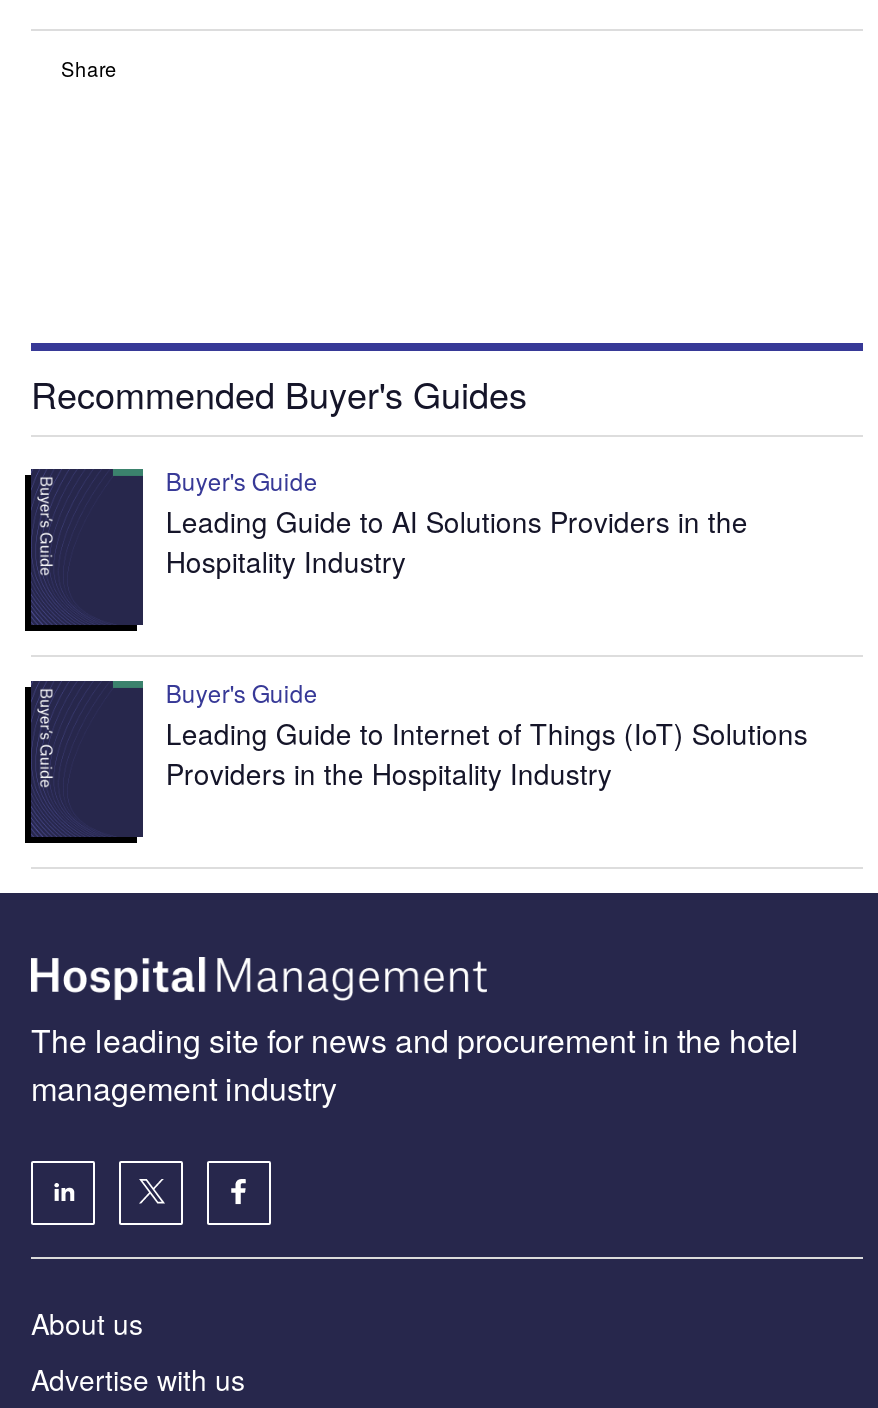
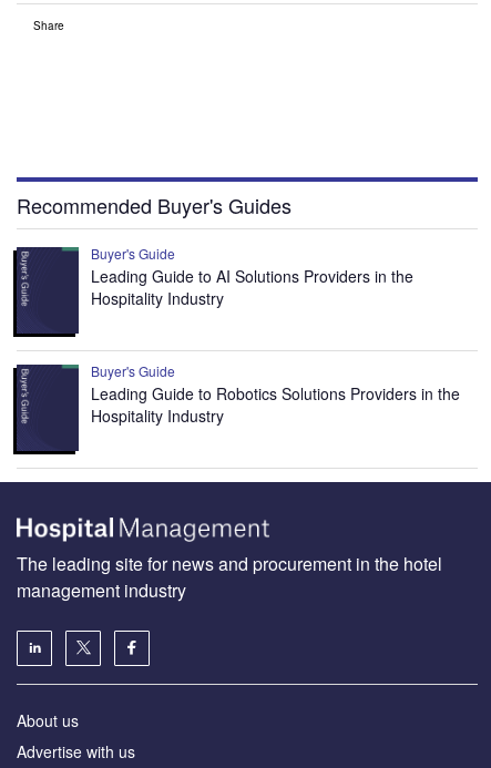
[166,712,808,792] Leading Guide to Internet of Things (IoT) Solutions | Providers in the Hospitality Industry -> [91,382,460,426] Leading Guide to Robotics Solutions Providers in the | Hospitality Industry

